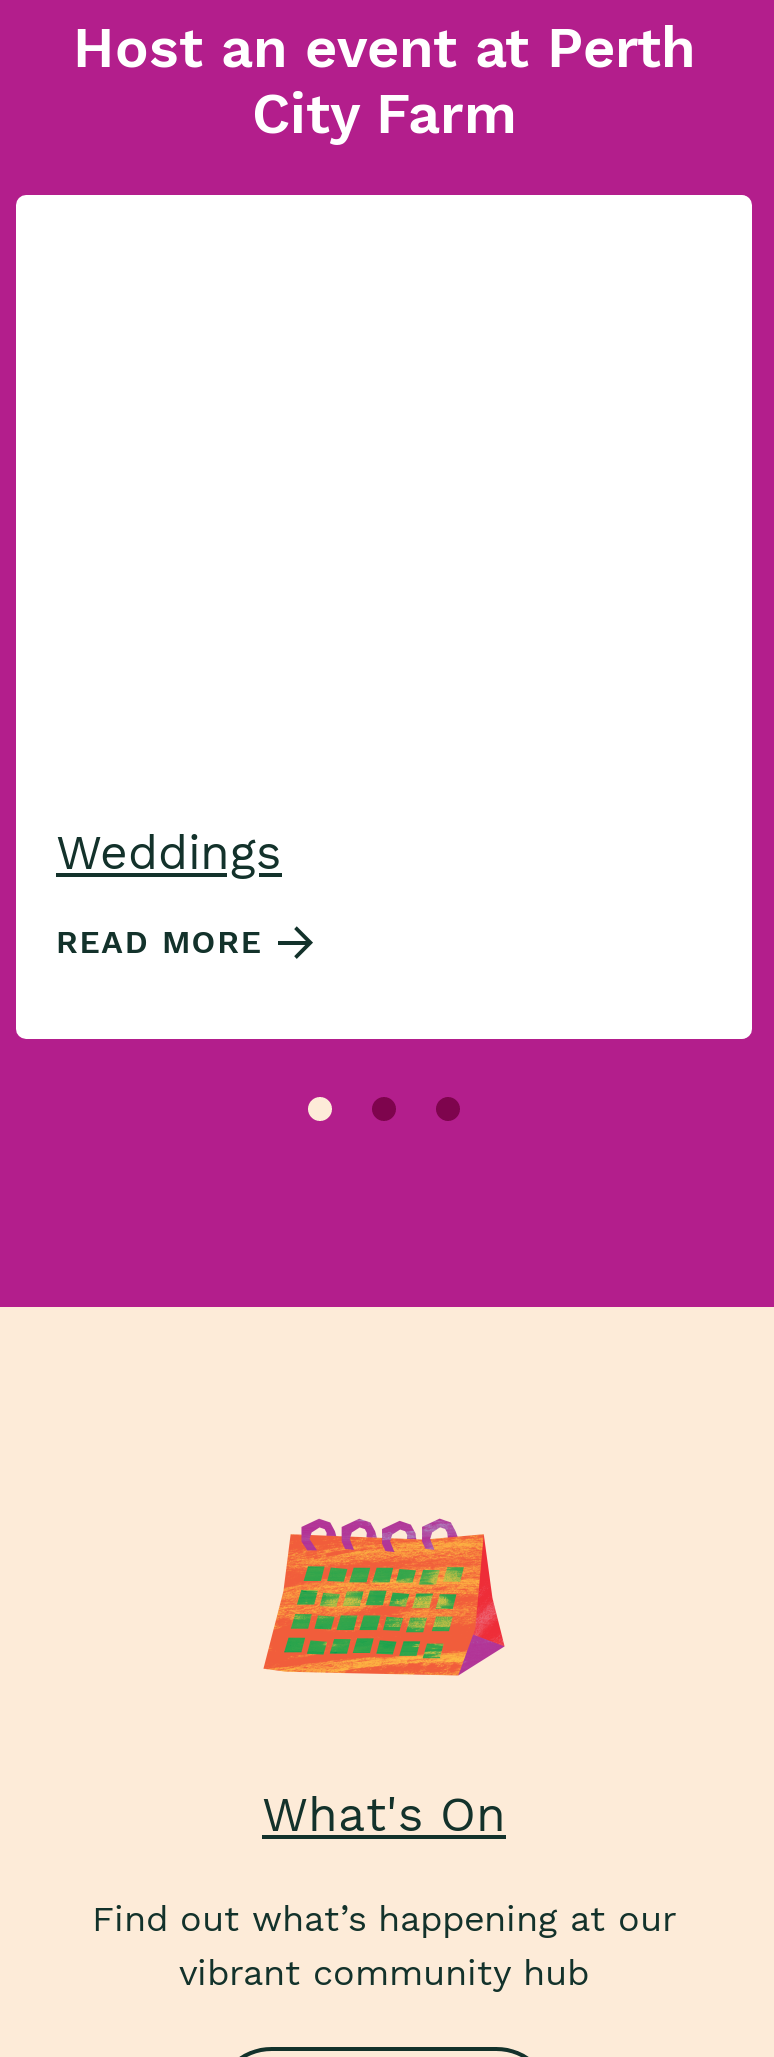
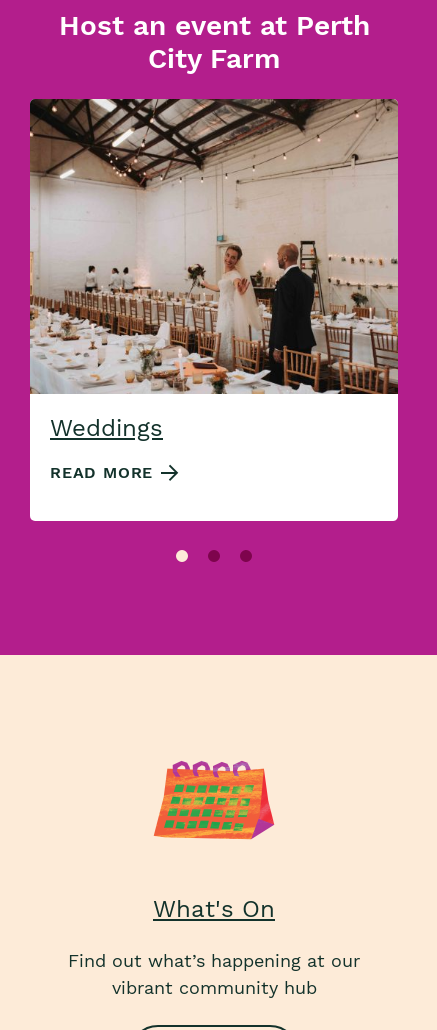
none -> [29,98,399,395] [image]

